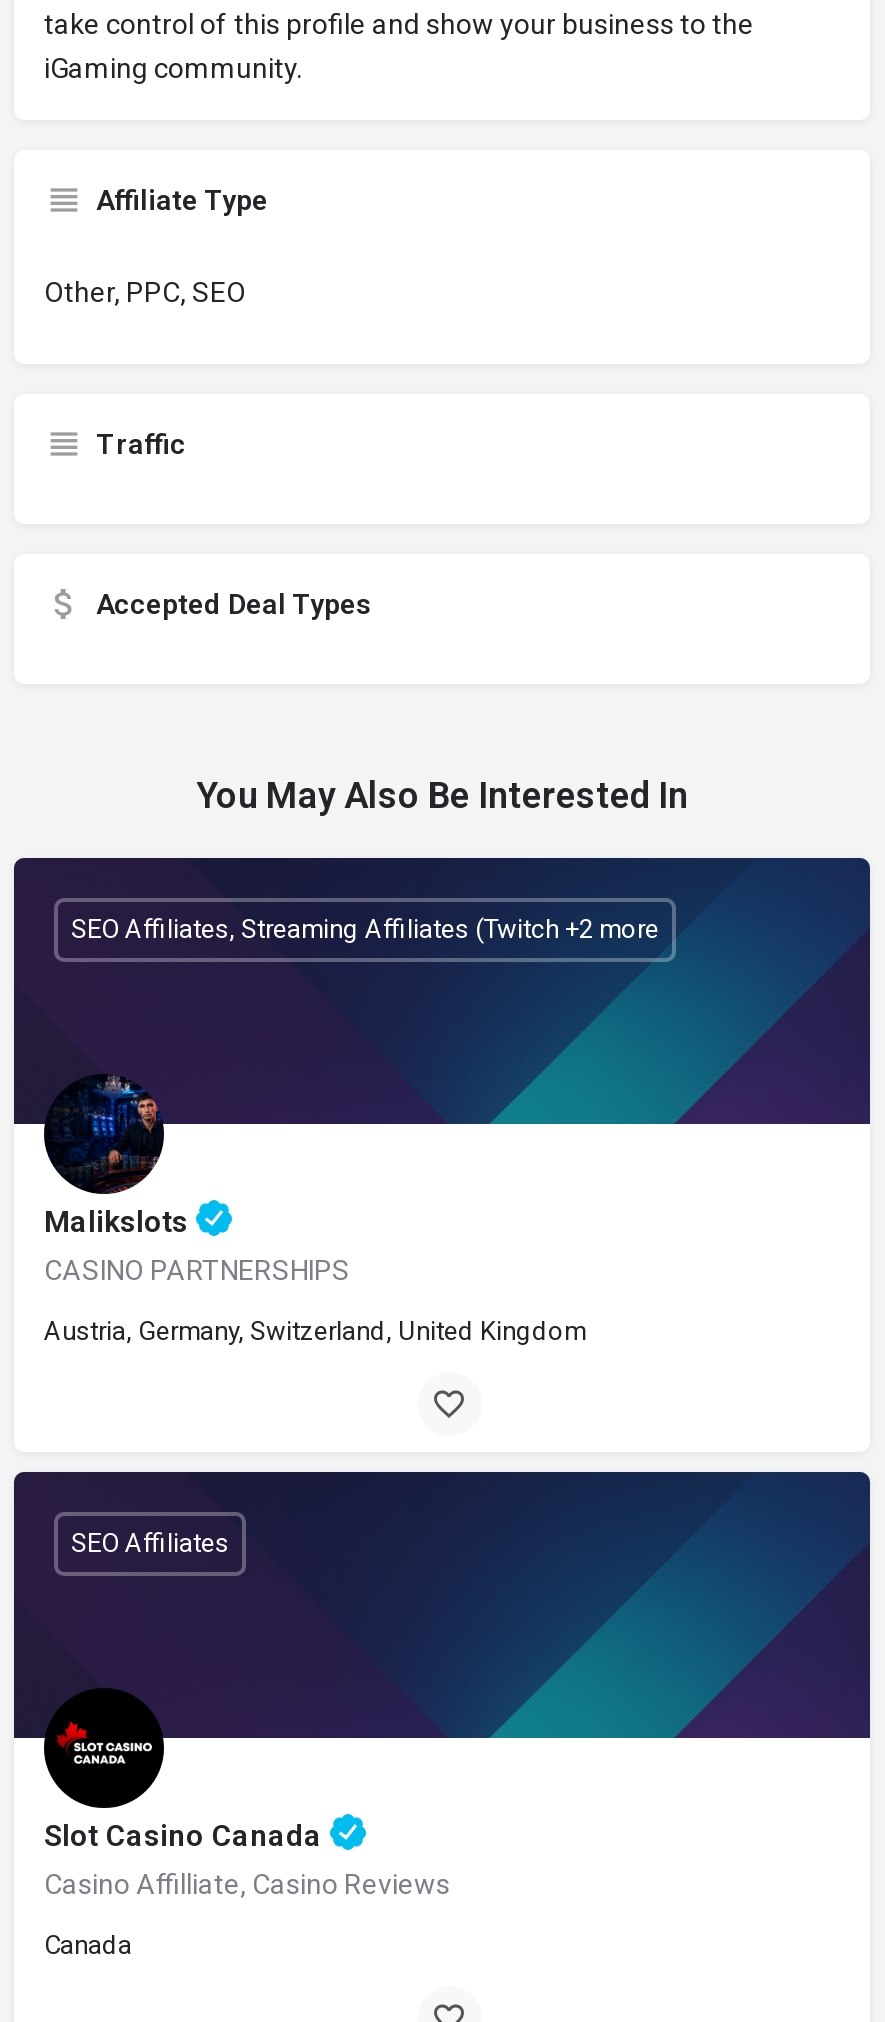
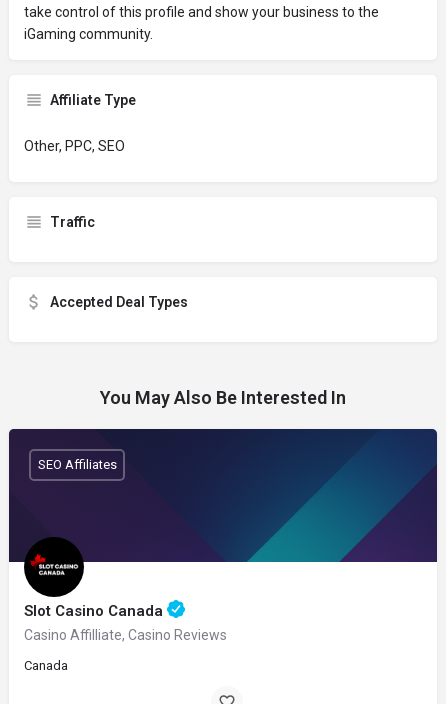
[71,914,659,944] SEO Affiliates, Streaming Affiliates (Twitch +2 more -> none
[44,1076,586,1345] [image] | Malikslots | CASINO PARTNERSHIPS | Austria, Germany, Switzerland, United Kingdom -> none

